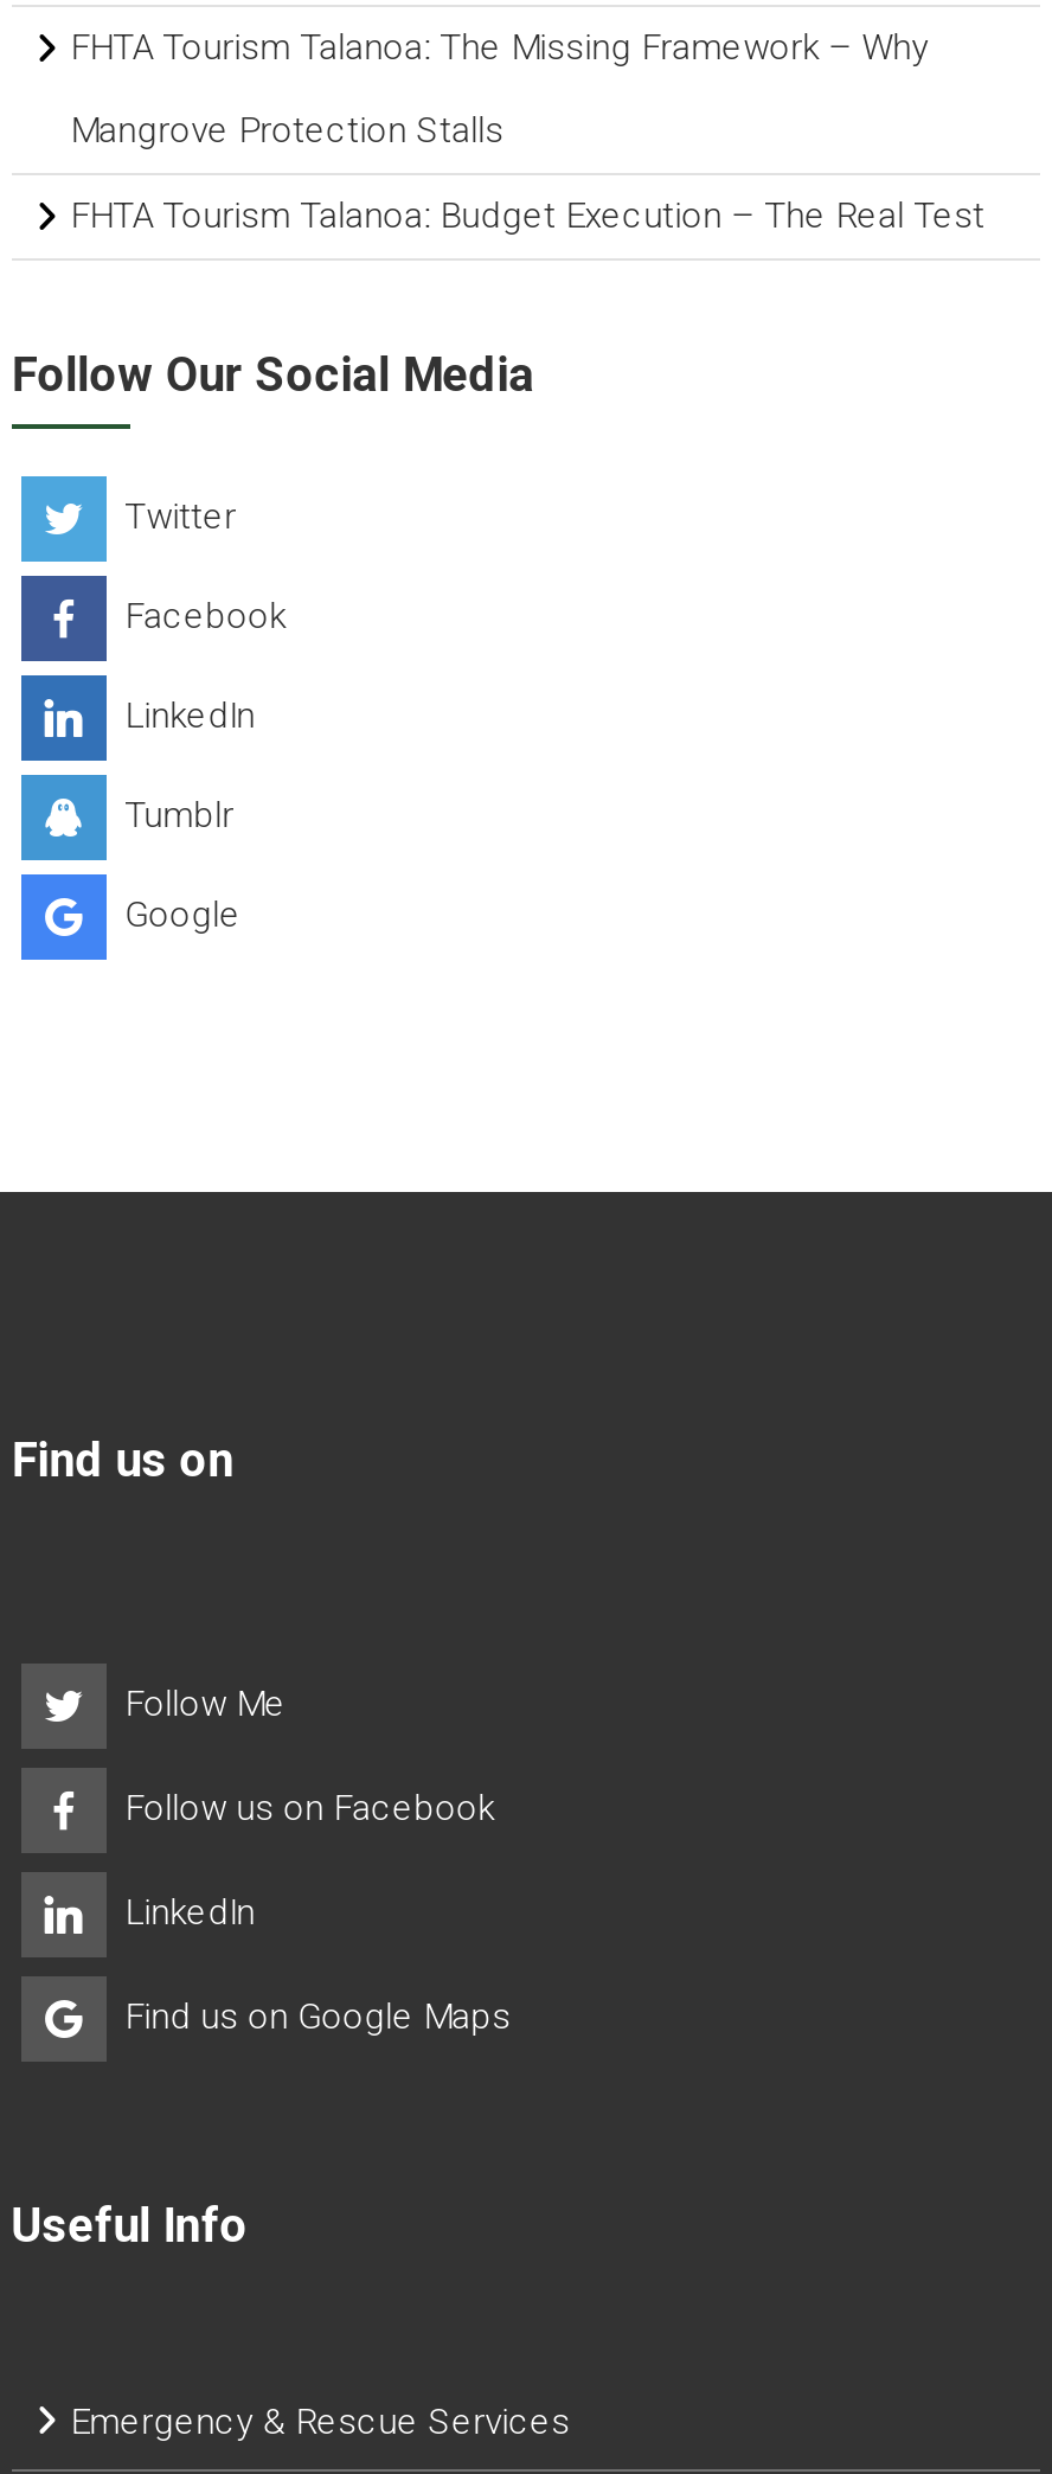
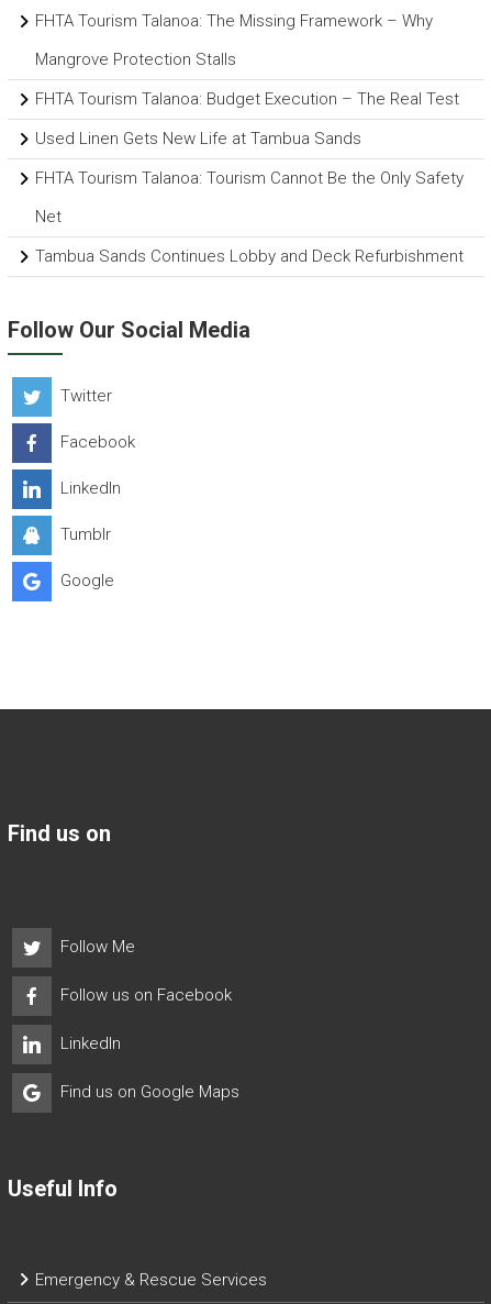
none -> [35,128,463,266] Used Linen Gets New Life at Tambua Sands | FHTA Tourism Talanoa: Tourism Cannot Be the Only Safety | Net | Tambua Sands Continues Lobby and Deck Refurbishment

